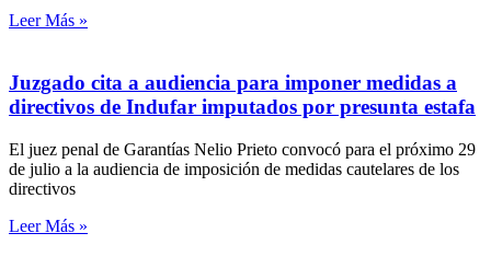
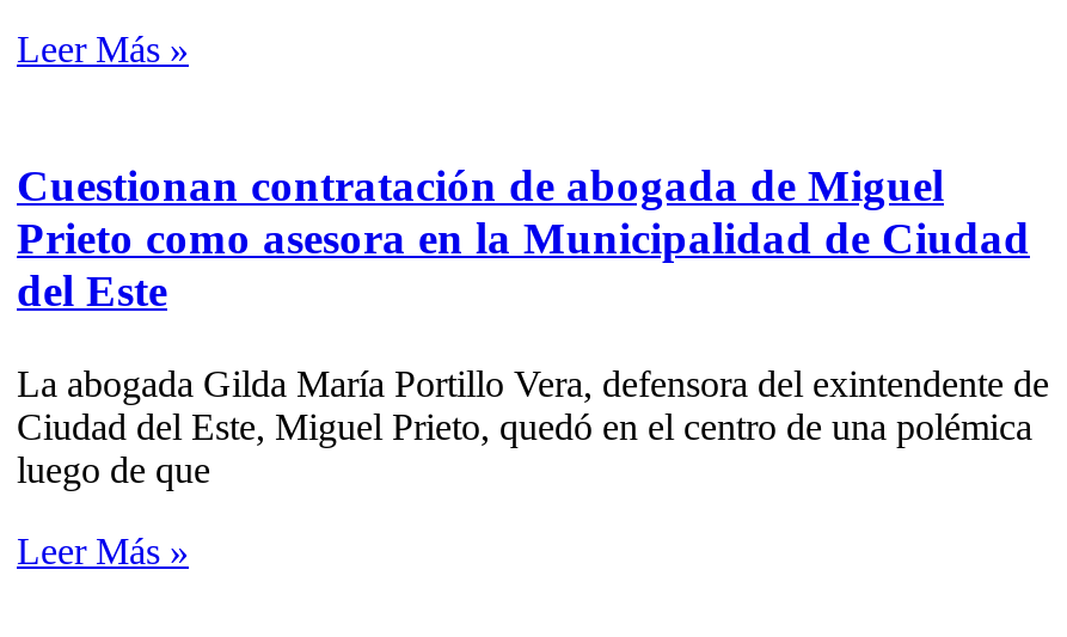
[9,71,476,118] Juzgado cita a audiencia para imponer medidas a | directivos de Indufar imputados por presunta estafa -> [17,160,1030,316] Cuestionan contratación de abogada de Miguel | Prieto como asesora en la Municipalidad de Ciudad | del Este
[9,140,476,198] El juez penal de Garantías Nelio Prieto convocó para el próximo 29 | de julio a la audiencia de imposición de medidas cautelares de los | directivos -> [17,363,1049,490] La abogada Gilda María Portillo Vera, defensora del exintendente de | Ciudad del Este, Miguel Prieto, quedó en el centro de una polémica | luego de que

